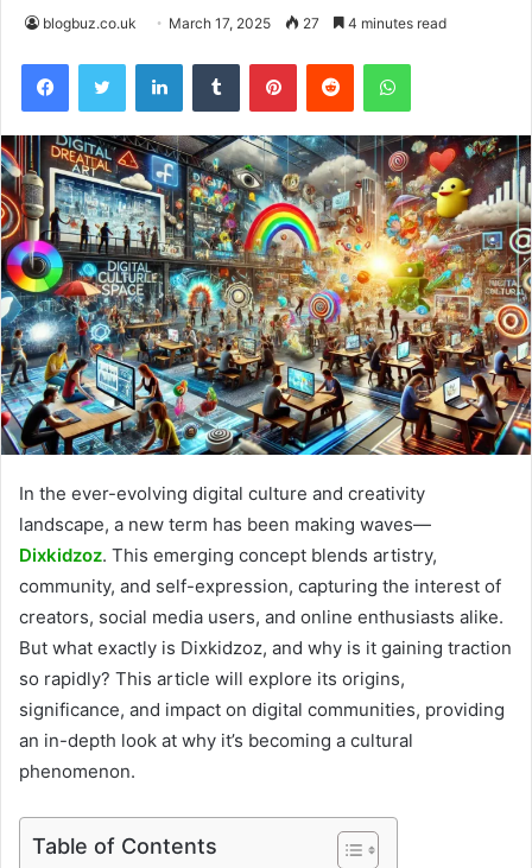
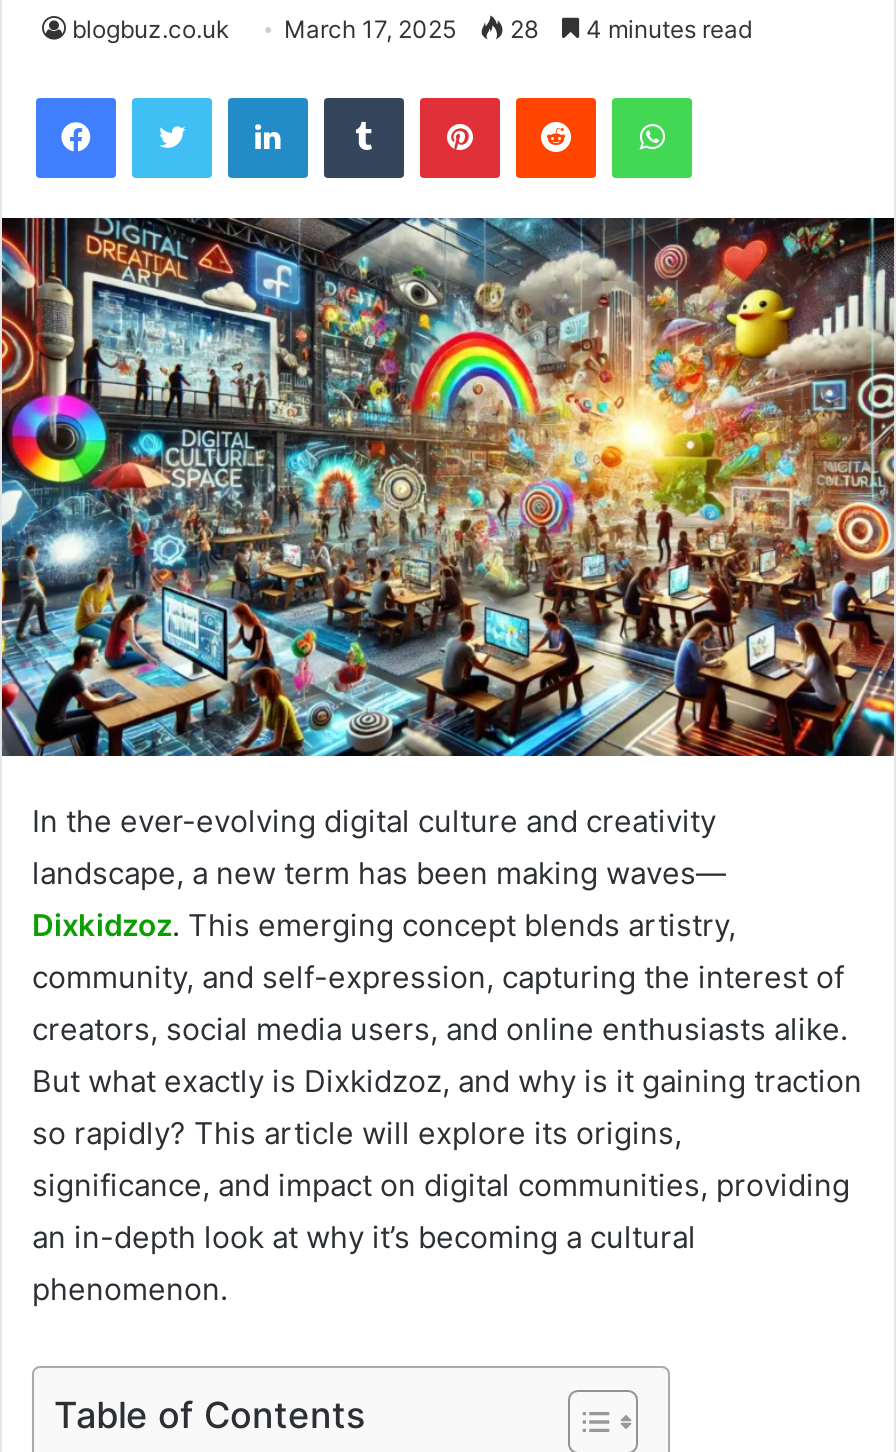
[43,14,446,32] blogbuz.co.uk March 17, 2025 27 4 minutes read -> [72,14,752,44] blogbuz.co.uk March 17, 2025 28 4 minutes read

